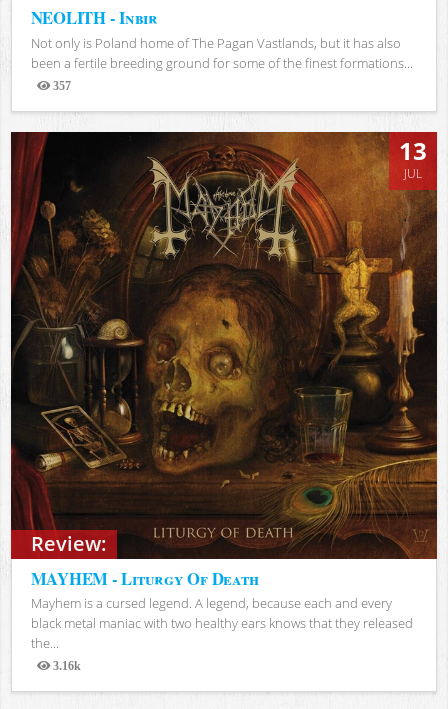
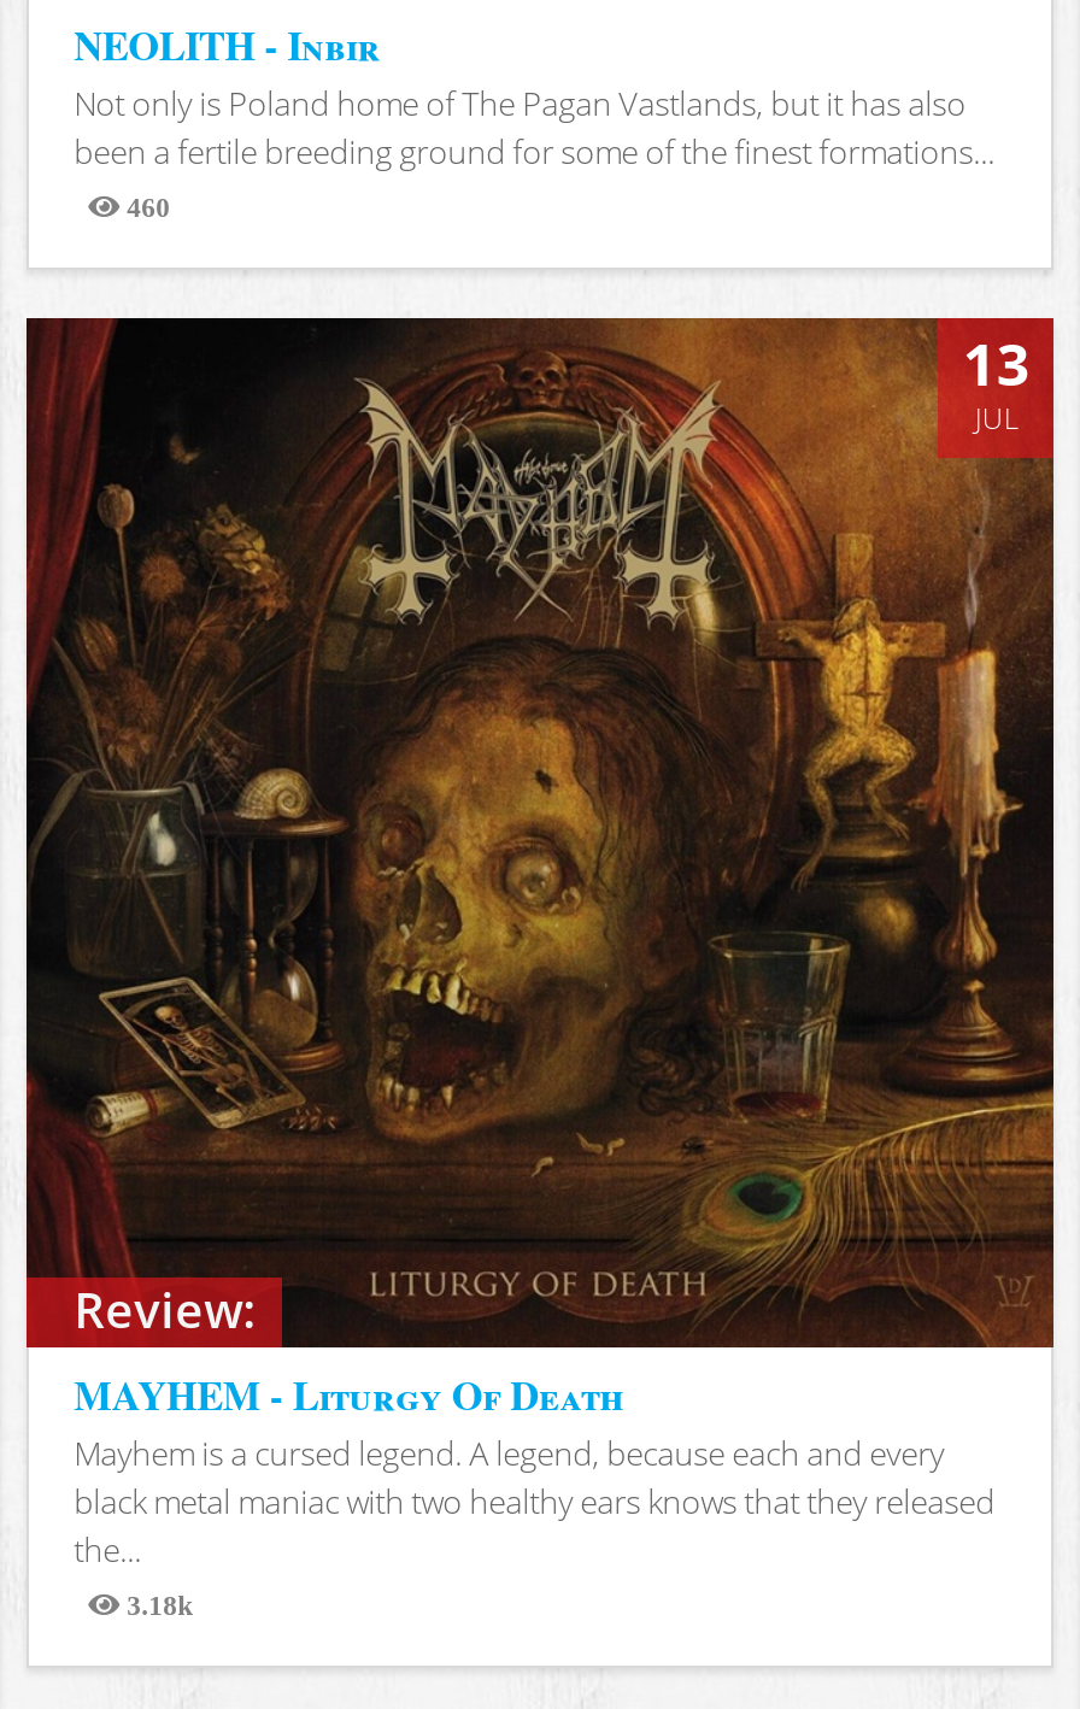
[50,80,71,91] 357 -> [120,193,170,219] 460
[50,660,81,671] 3.16k -> [120,1591,195,1618] 3.18k

